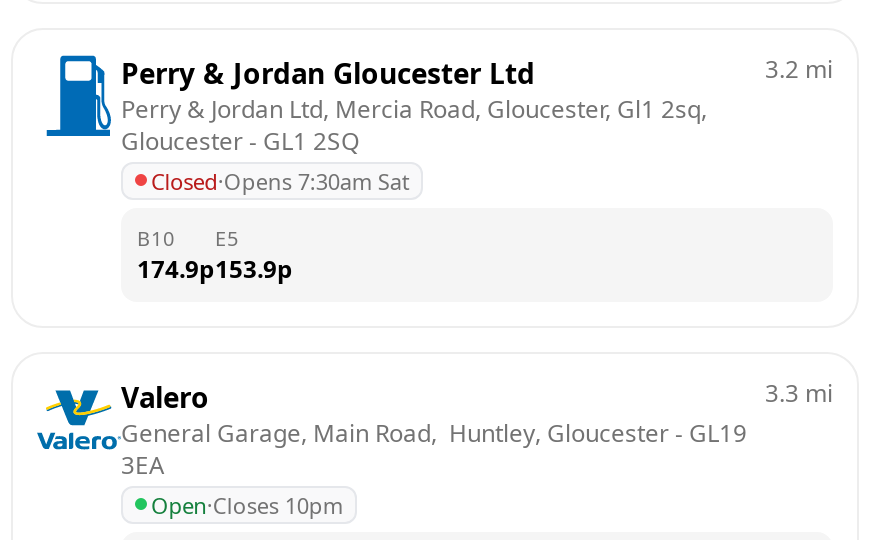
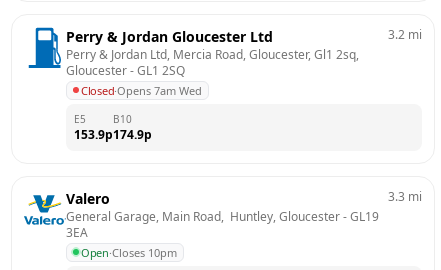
[151,166,410,196] Closed·Opens 7:30am Sat -> [81,83,202,98] Closed·Opens 7am Wed
[137,224,215,286] B10 | 174.9p -> none
none -> [113,112,152,143] B10 | 174.9p

